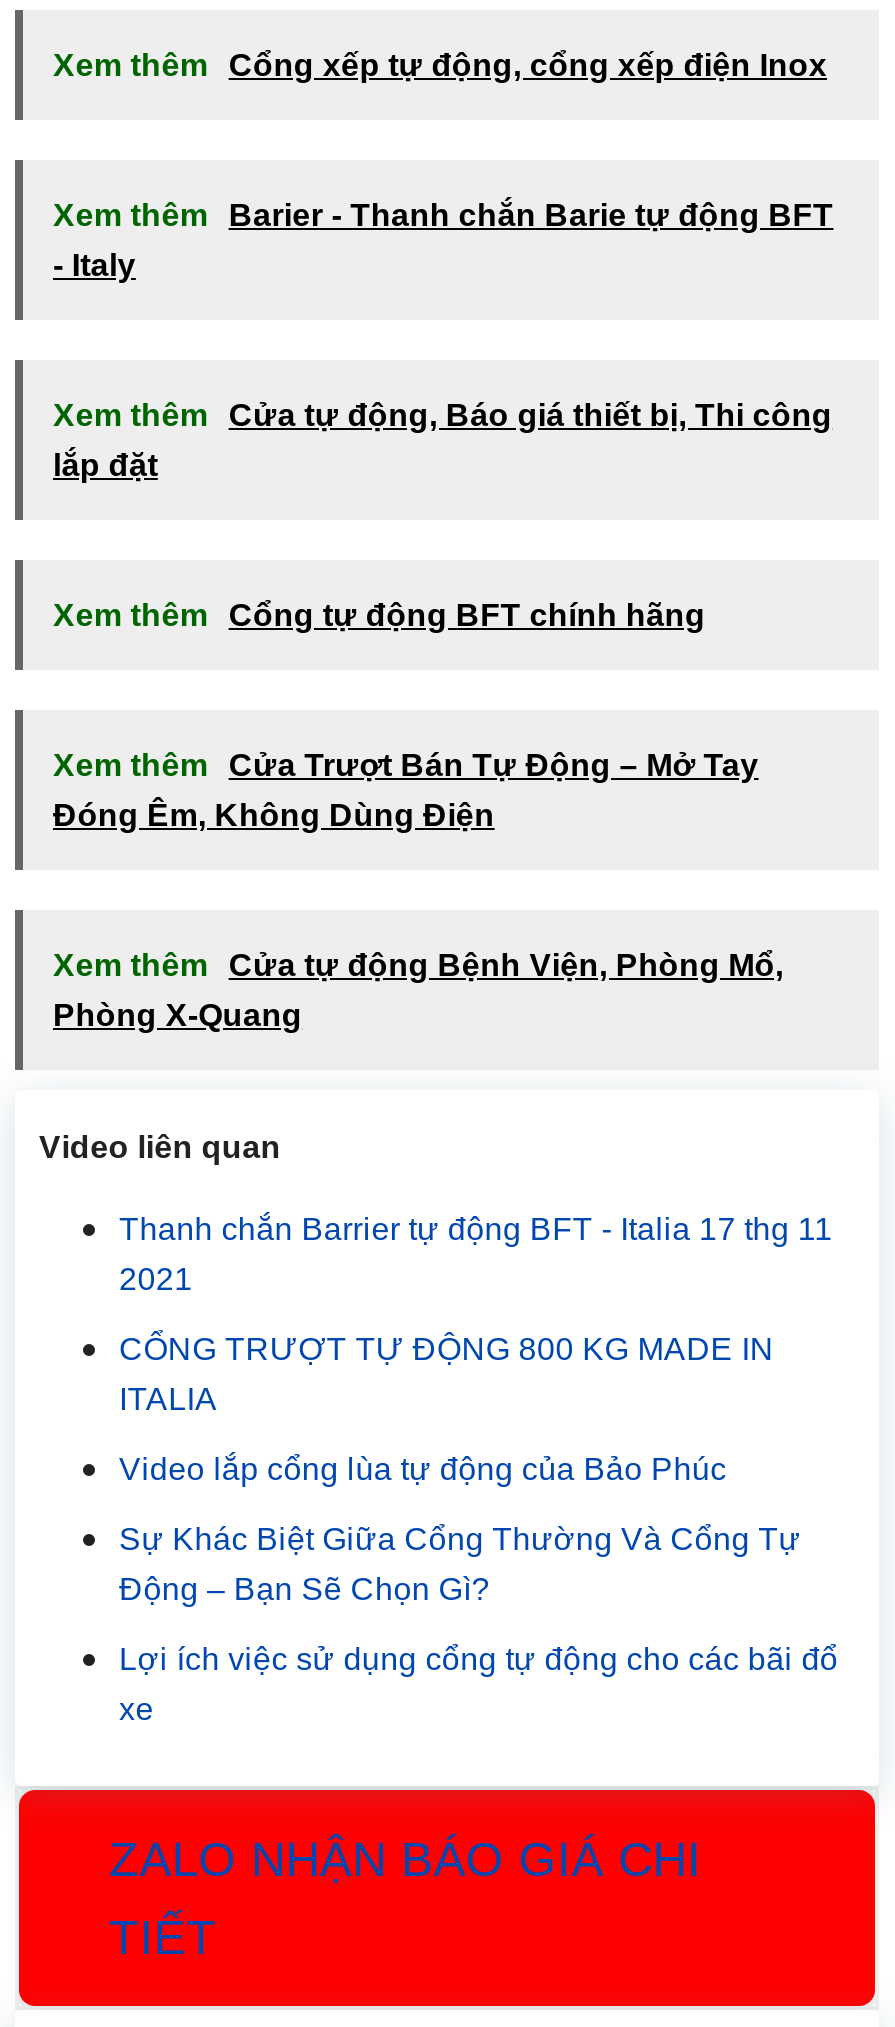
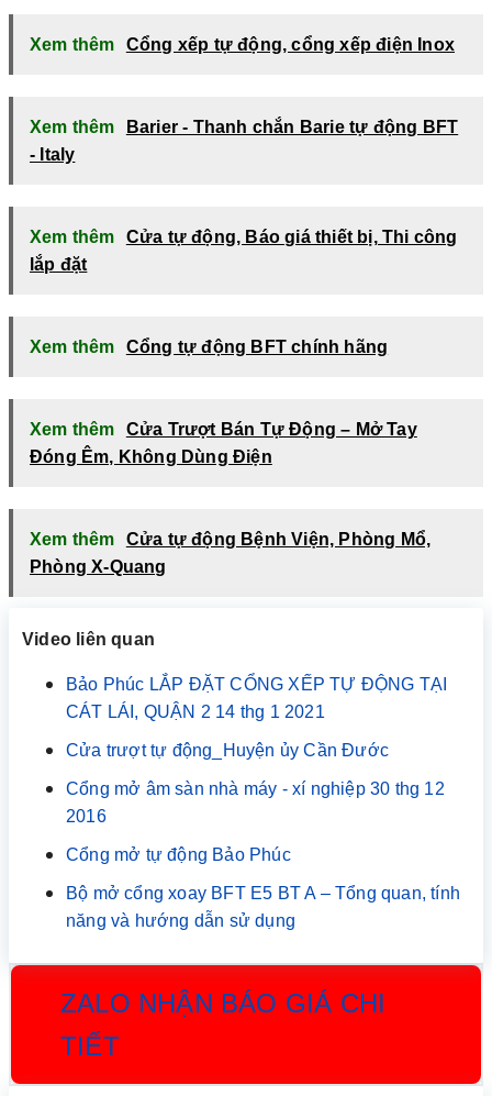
[119,1212,838,1726] Thanh chắn Barrier tự động BFT - Italia 17 thg 11 | 2021 | CỔNG TRƯỢT TỰ ĐỘNG 800 KG MADE IN | ITALIA | Video lắp cổng lùa tự động của Bảo Phúc | Sự Khác Biệt Giữa Cổng Thường Và Cổng Tự | Động – Bạn Sẽ Chọn Gì? | Lợi ích việc sử dụng cổng tự động cho các bãi đổ | xe -> [66,675,460,930] Bảo Phúc LẮP ĐẶT CỔNG XẾP TỰ ĐỘNG TẠI | CÁT LÁI, QUẬN 2 14 thg 1 2021 | Cửa trượt tự động_Huyện ủy Cần Đước | Cổng mở âm sàn nhà máy - xí nghiệp 30 thg 12 | 2016 | Cổng mở tự động Bảo Phúc | Bộ mở cổng xoay BFT E5 BT A – Tổng quan, tính | năng và hướng dẫn sử dụng

